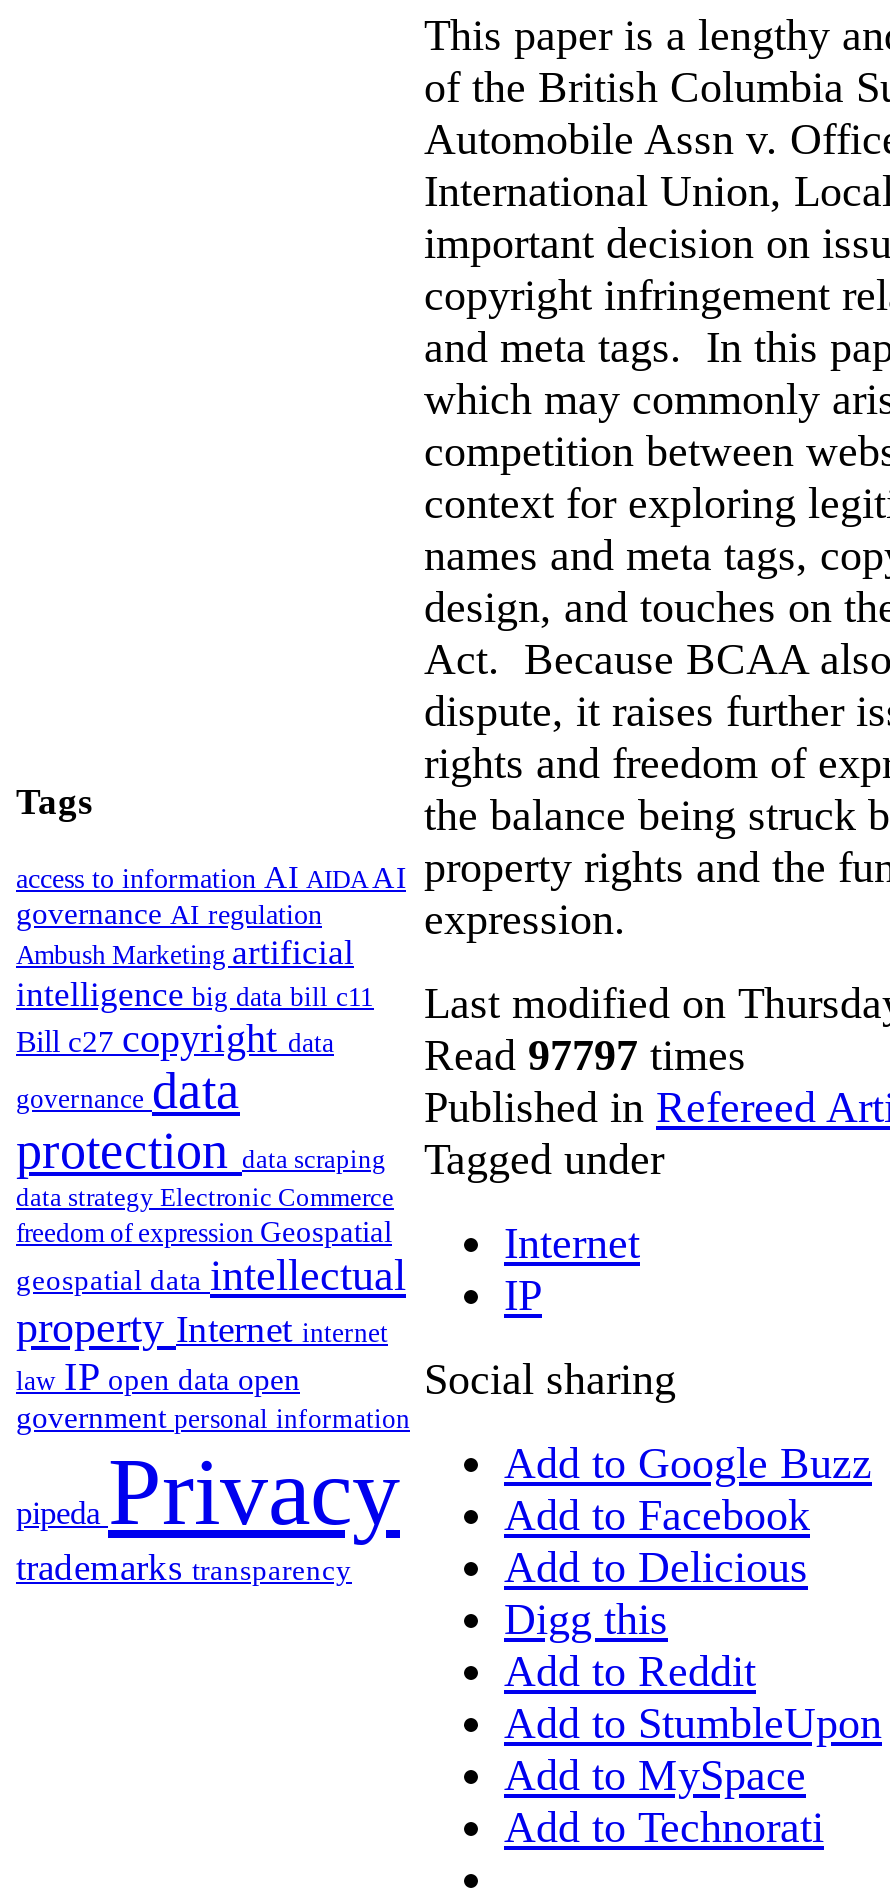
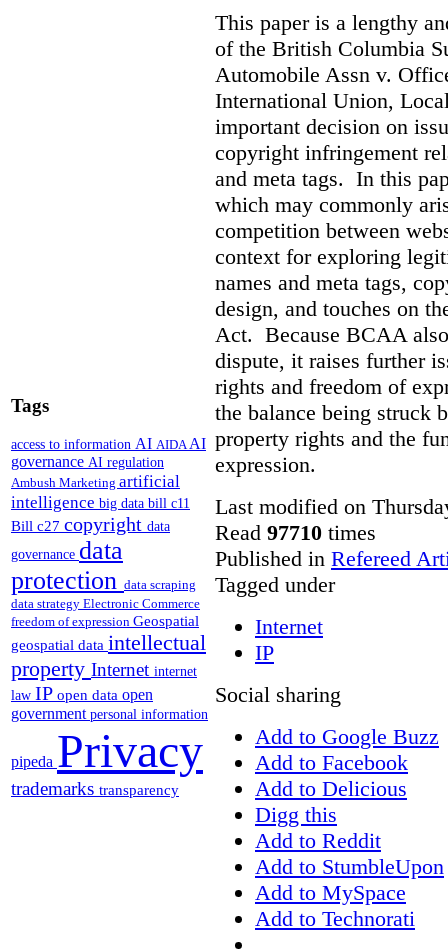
[424,1029,746,1079] Read 97797 times -> [215,520,376,545] Read 97710 times

